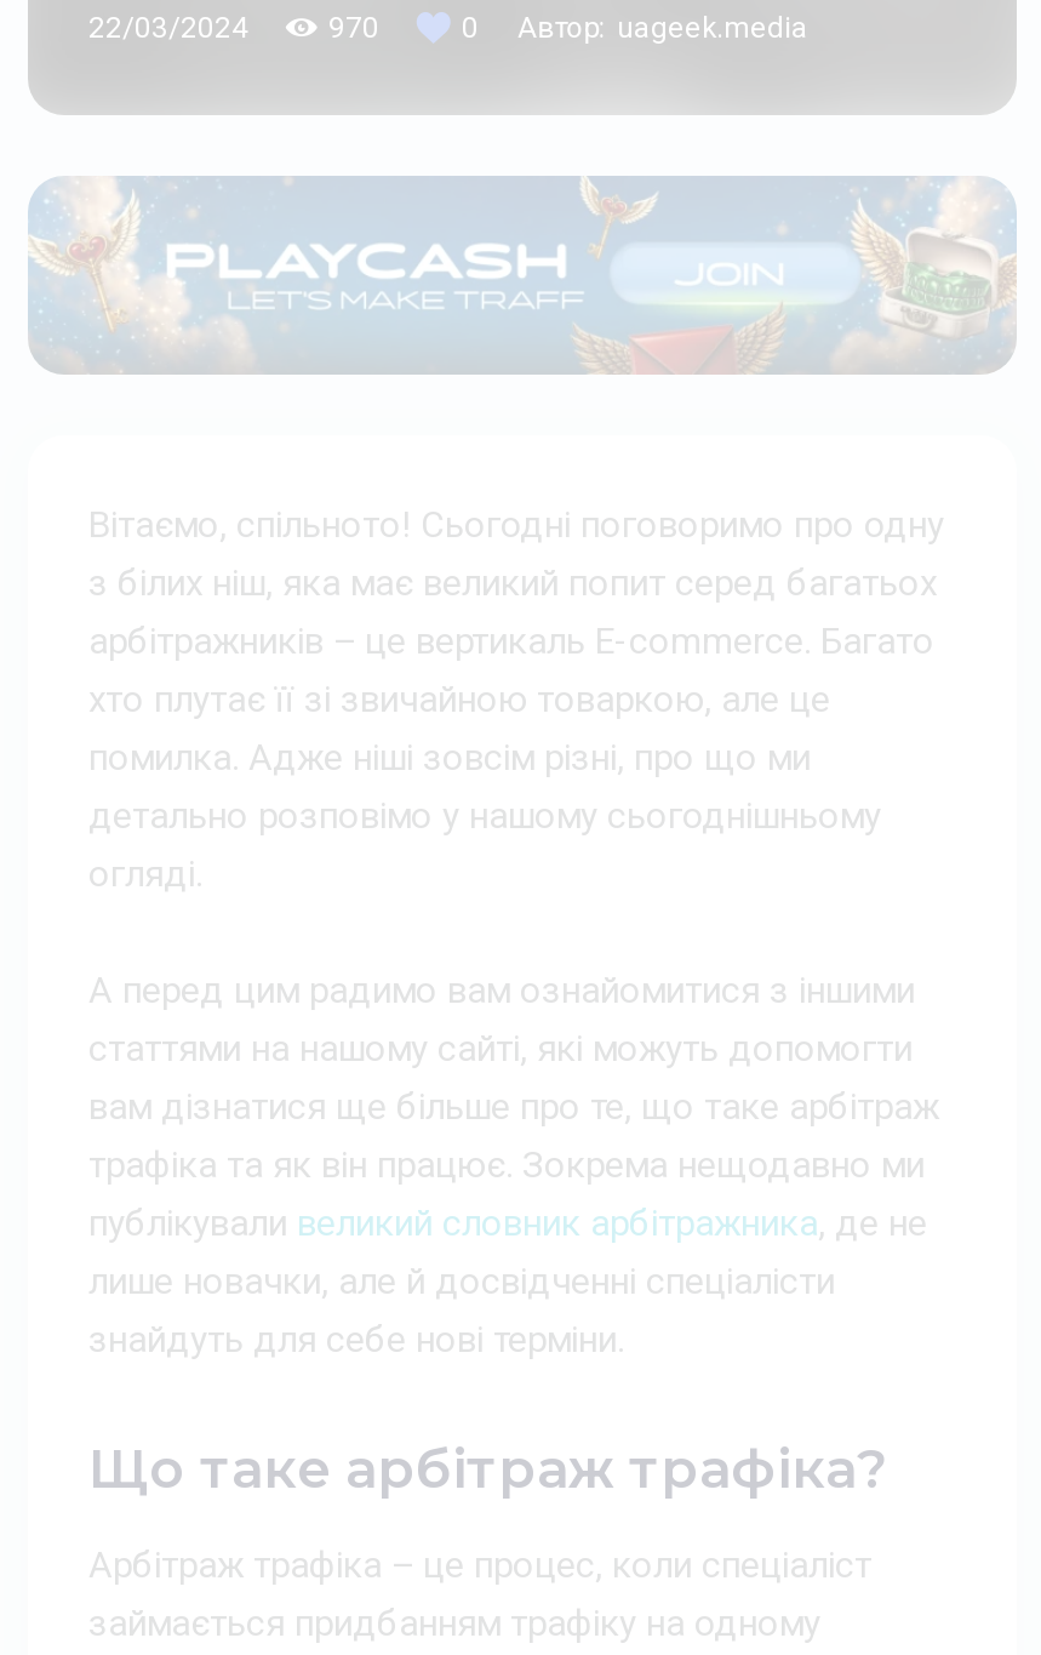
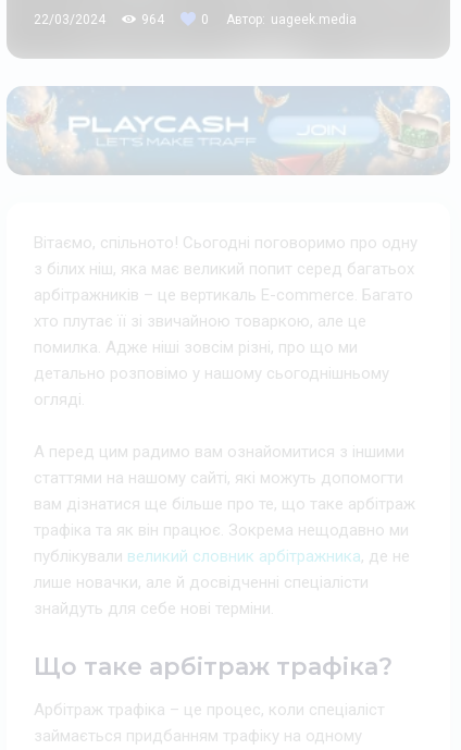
[328,11,379,45] 970 -> [141,12,164,27] 964

